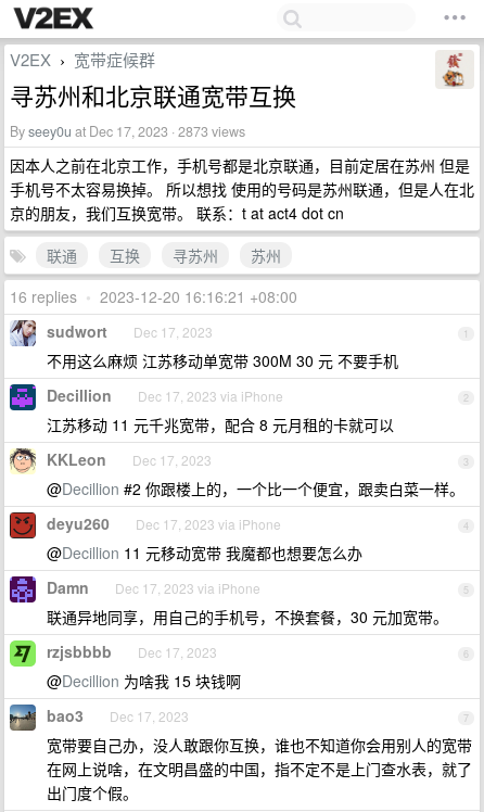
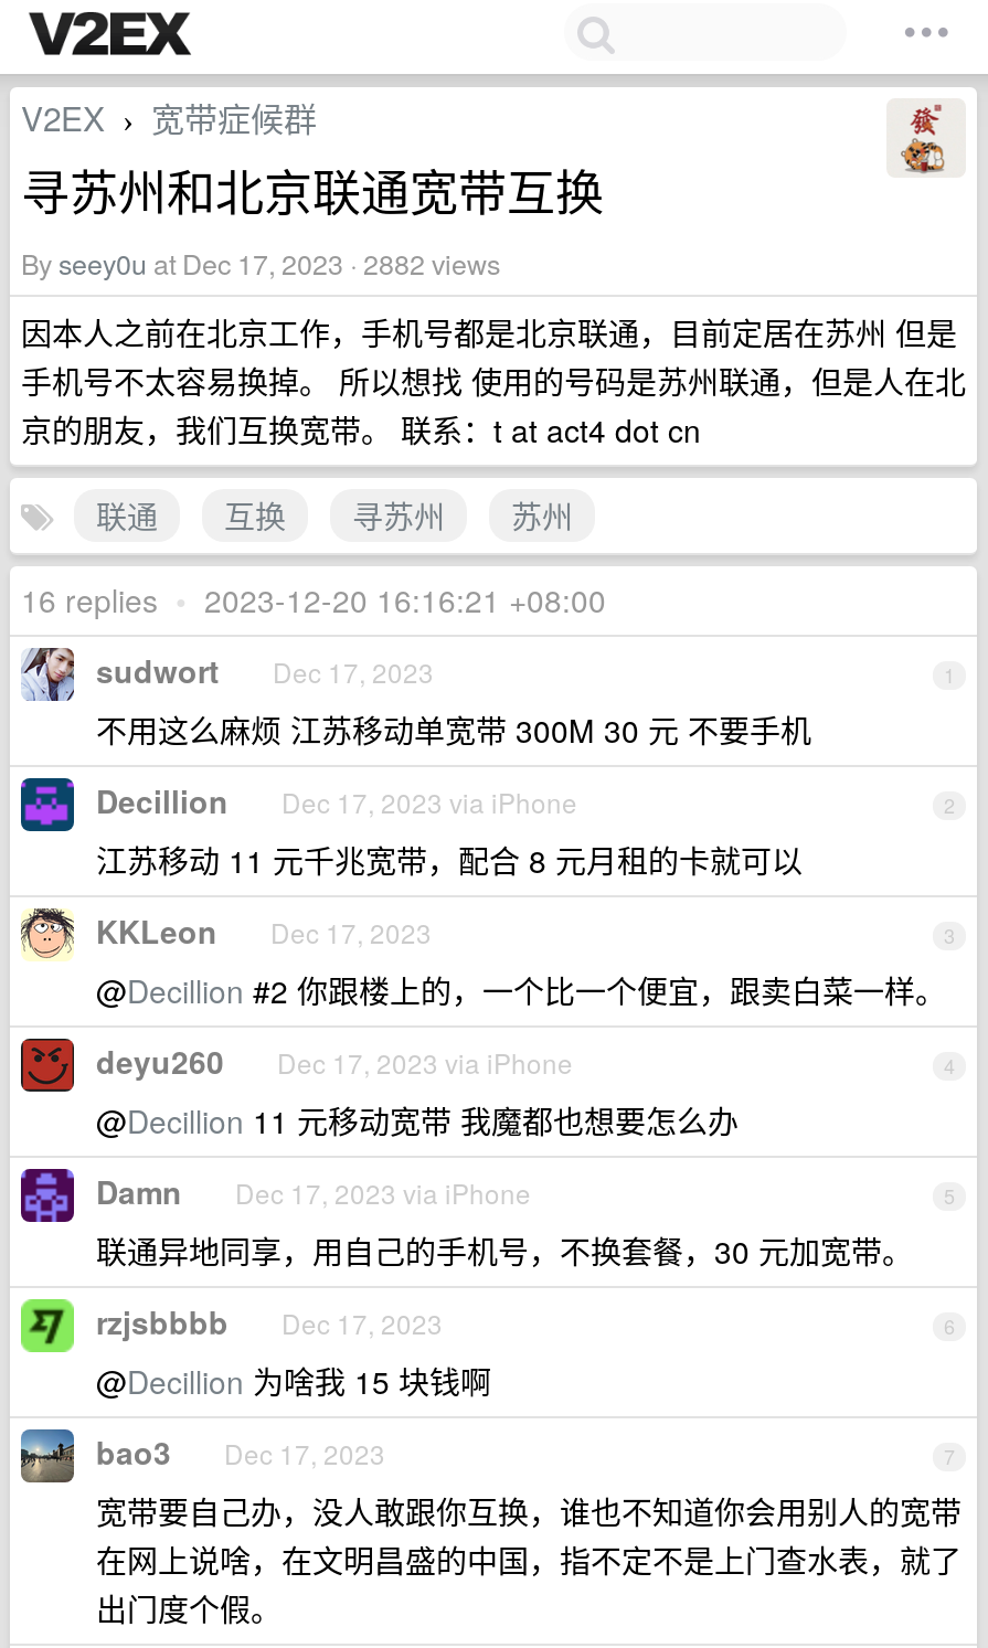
[10,122,245,141] By seey0u at Dec 17, 2023 · 2873 views -> [21,244,500,284] By seey0u at Dec 17, 2023 · 2882 views

